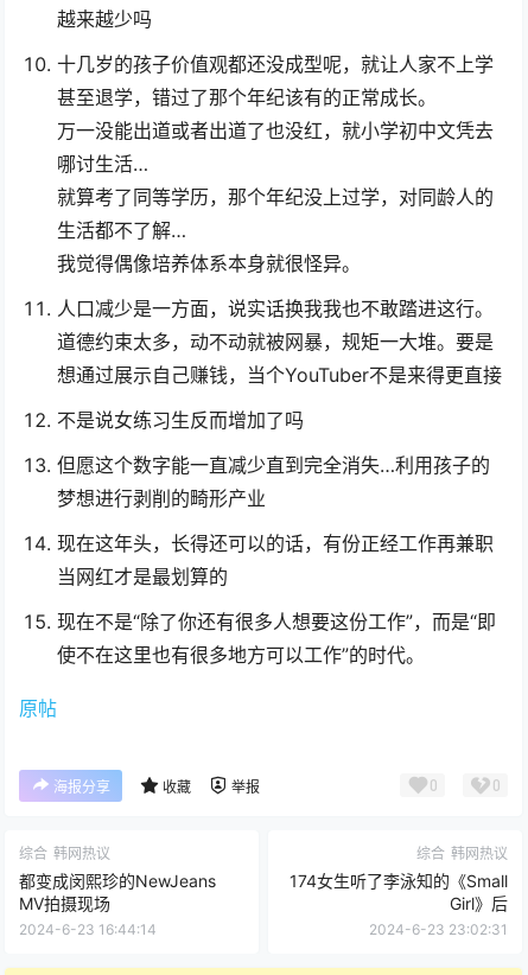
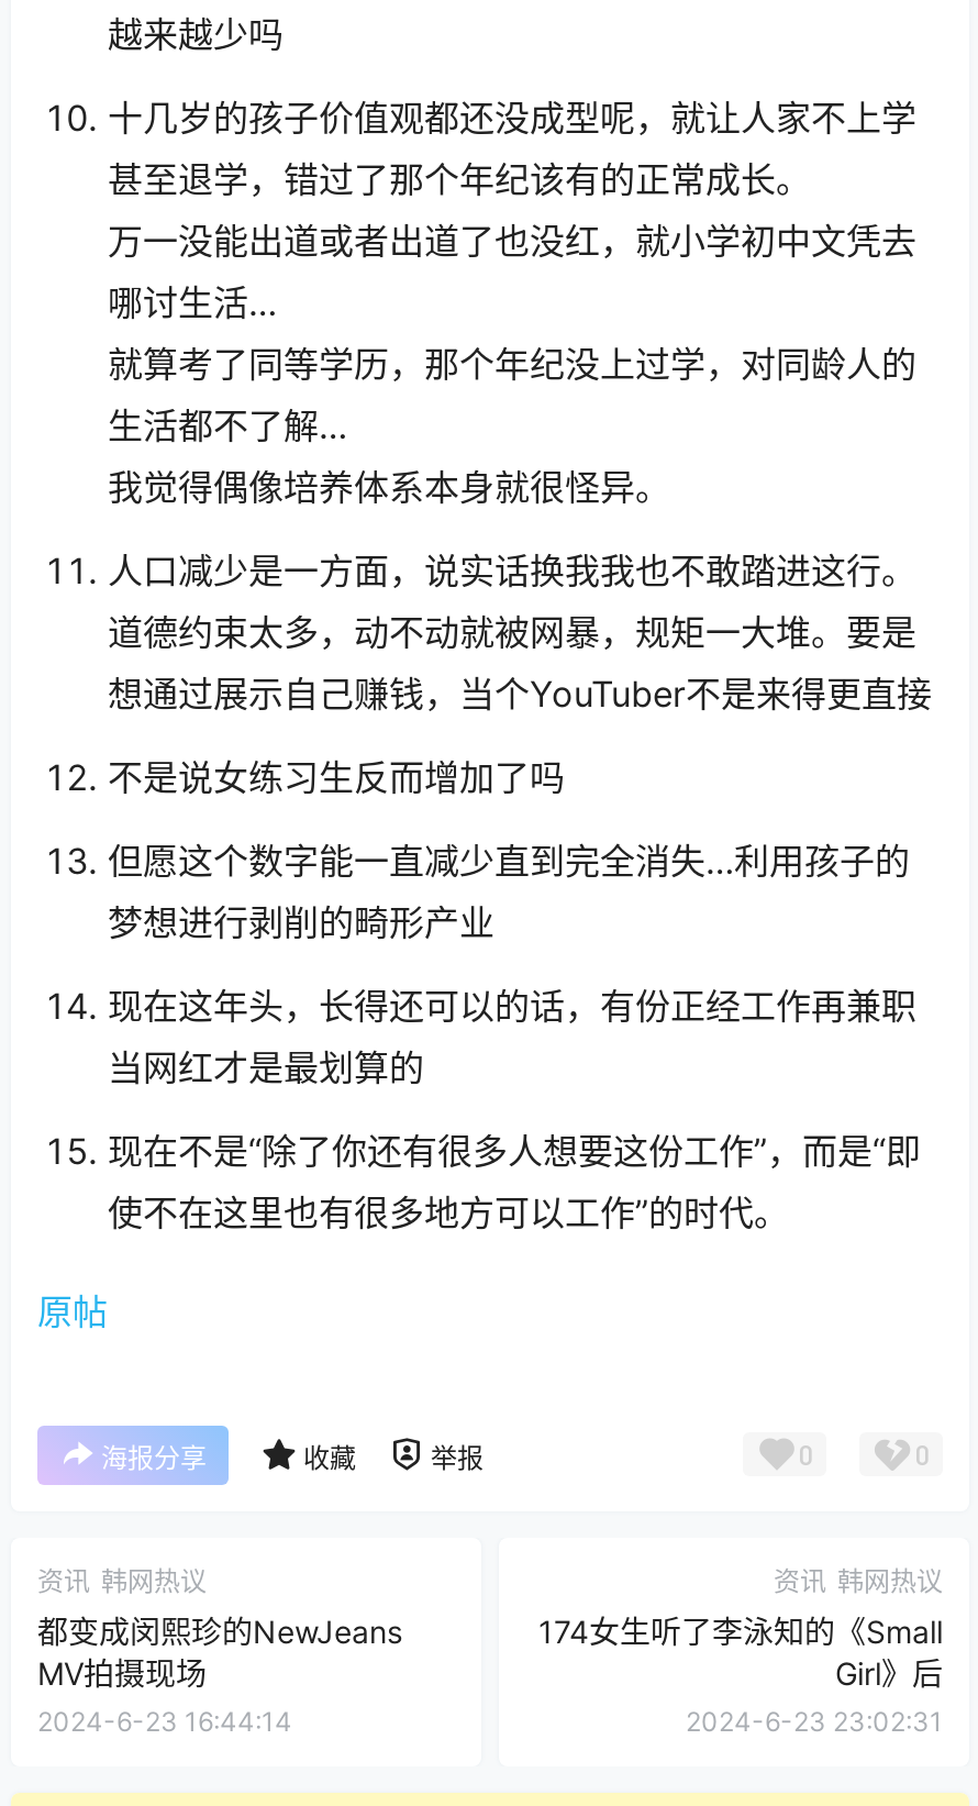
[19,844,110,862] 综合 韩网热议 -> [37,1564,207,1596] 资讯 韩网热议
[416,844,508,862] 综合 韩网热议 -> [774,1564,943,1596] 资讯 韩网热议

